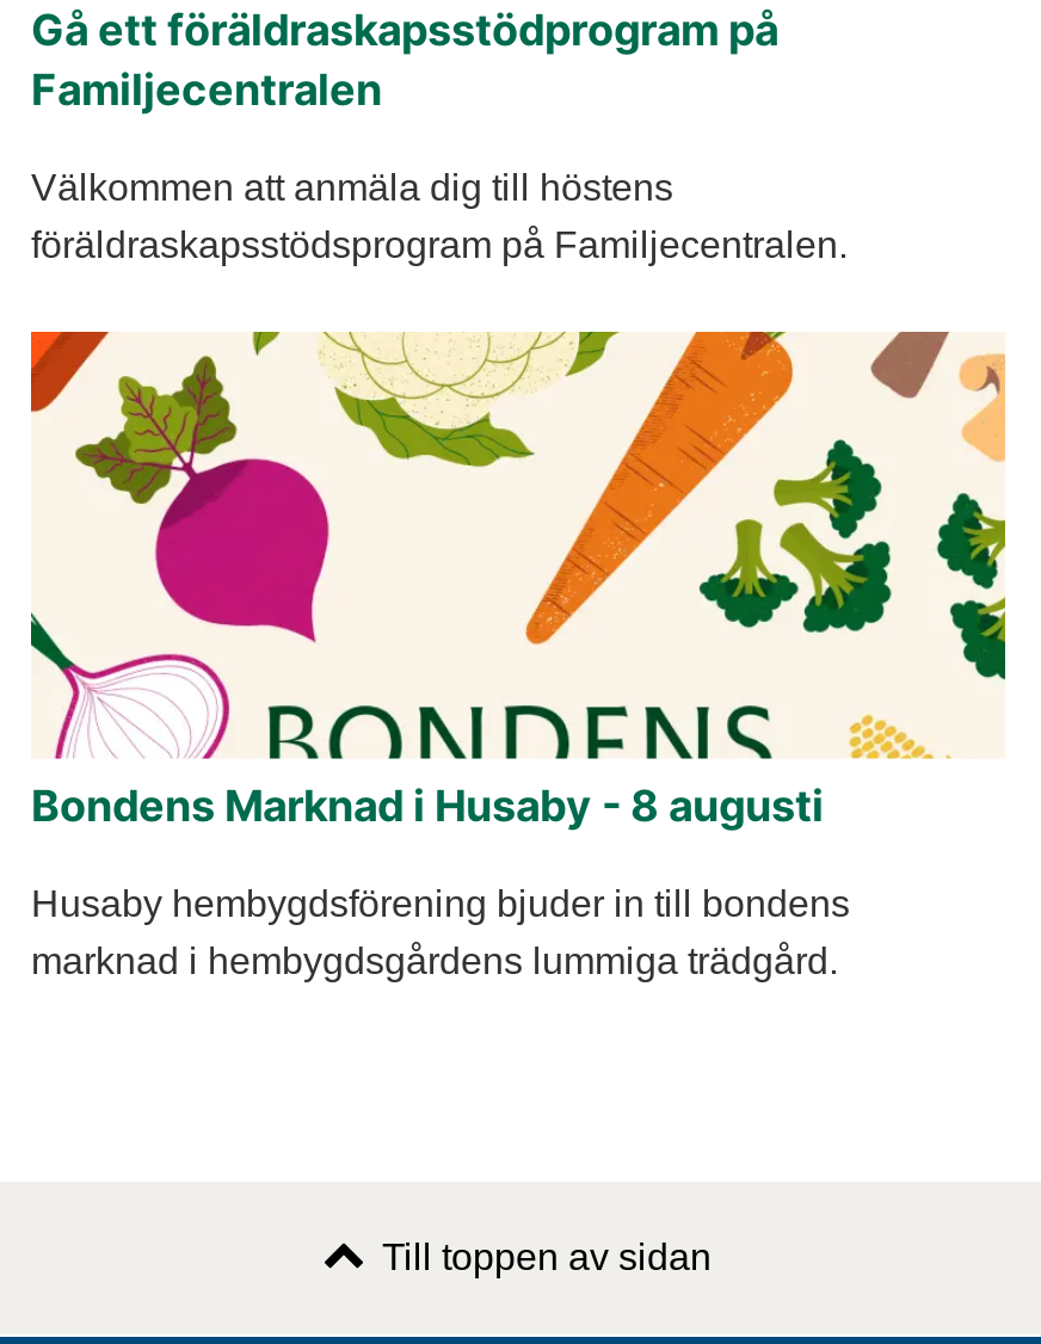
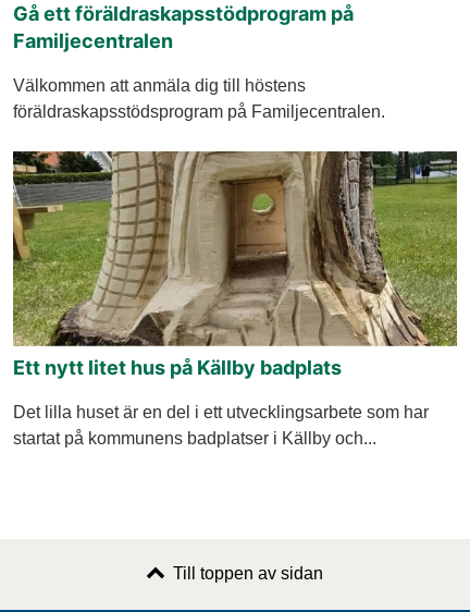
[29,329,1008,830] [image] | Bondens Marknad i Husaby - 8 augusti -> [12,150,458,379] [image] | Ett nytt litet hus på Källby badplats
[31,883,850,980] Husaby hembygdsförening bjuder in till bondens | marknad i hembygdsgårdens lummiga trädgård. -> [13,403,429,447] Det lilla huset är en del i ett utvecklingsarbete som har | startat på kommunens badplatser i Källby och...

